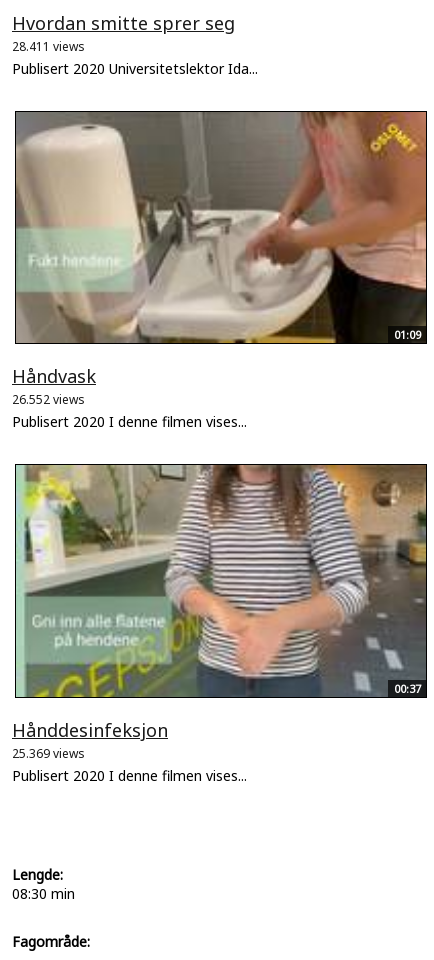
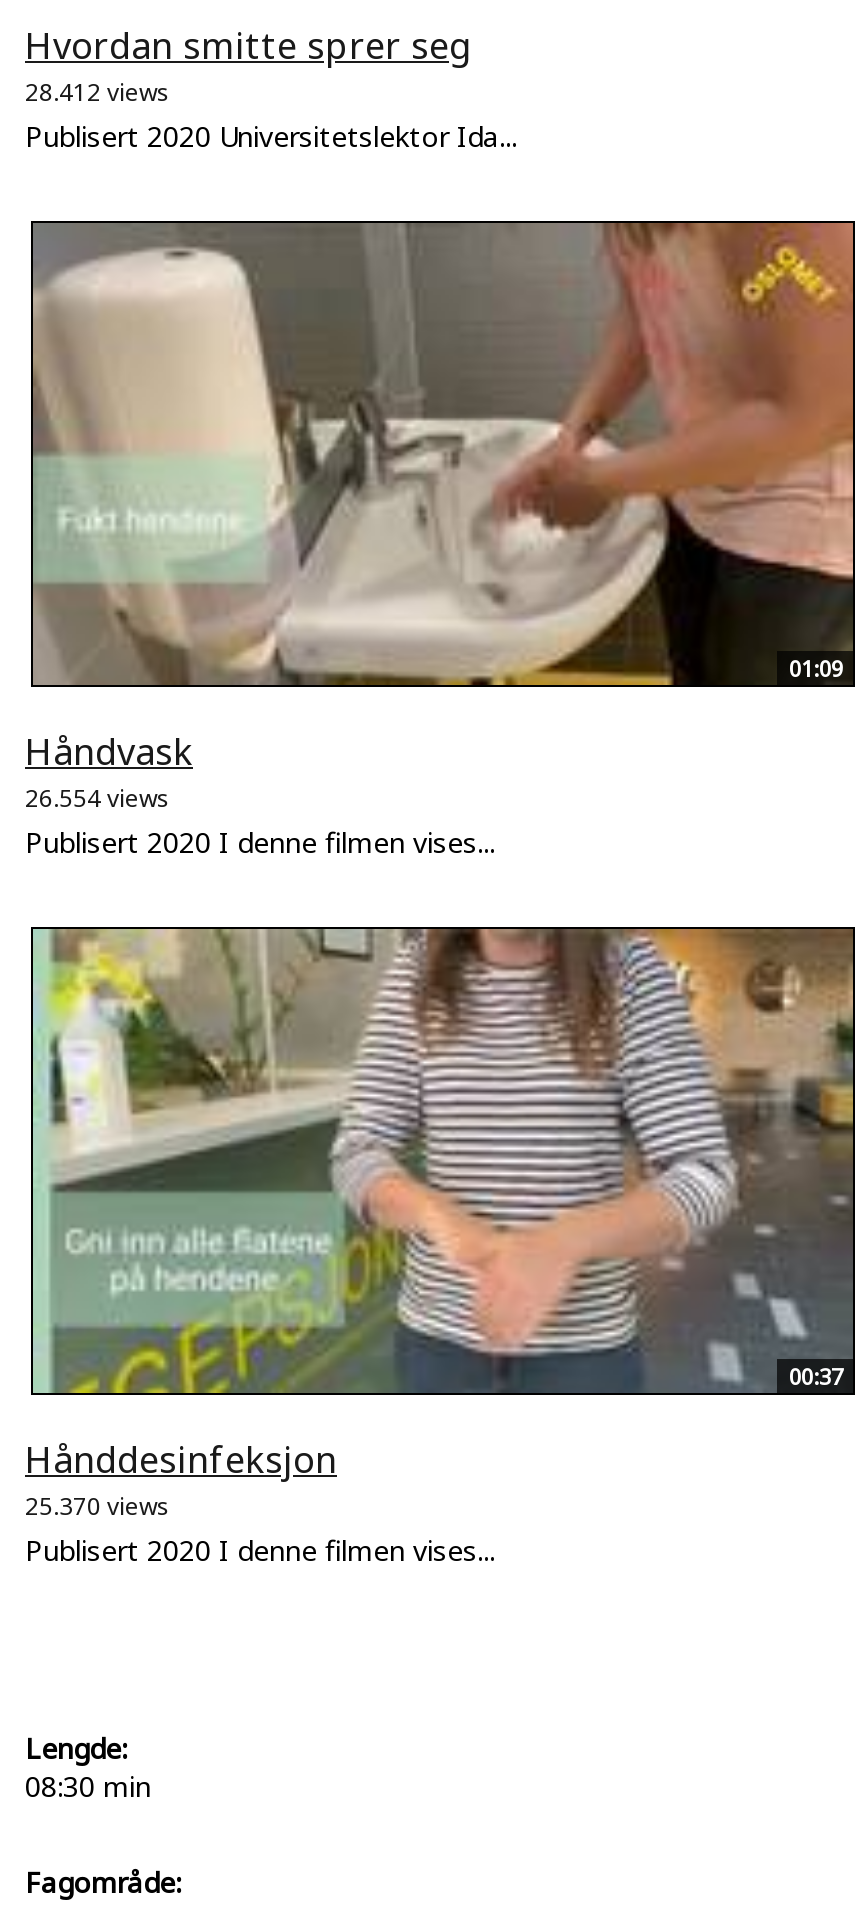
[12,37,85,54] 28.411 views -> [25,74,171,108] 28.412 views
[12,391,85,408] 26.552 views -> [25,781,171,815] 26.554 views
[12,745,85,762] 25.369 views -> [25,1489,171,1523] 25.370 views

